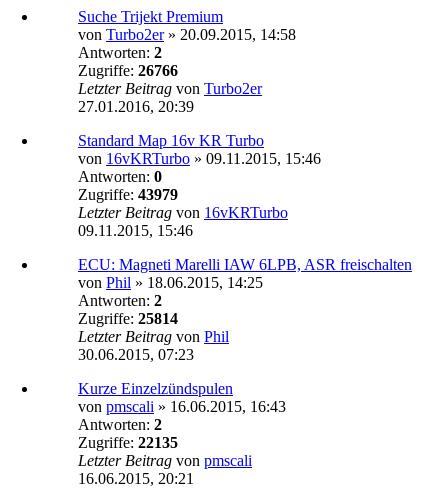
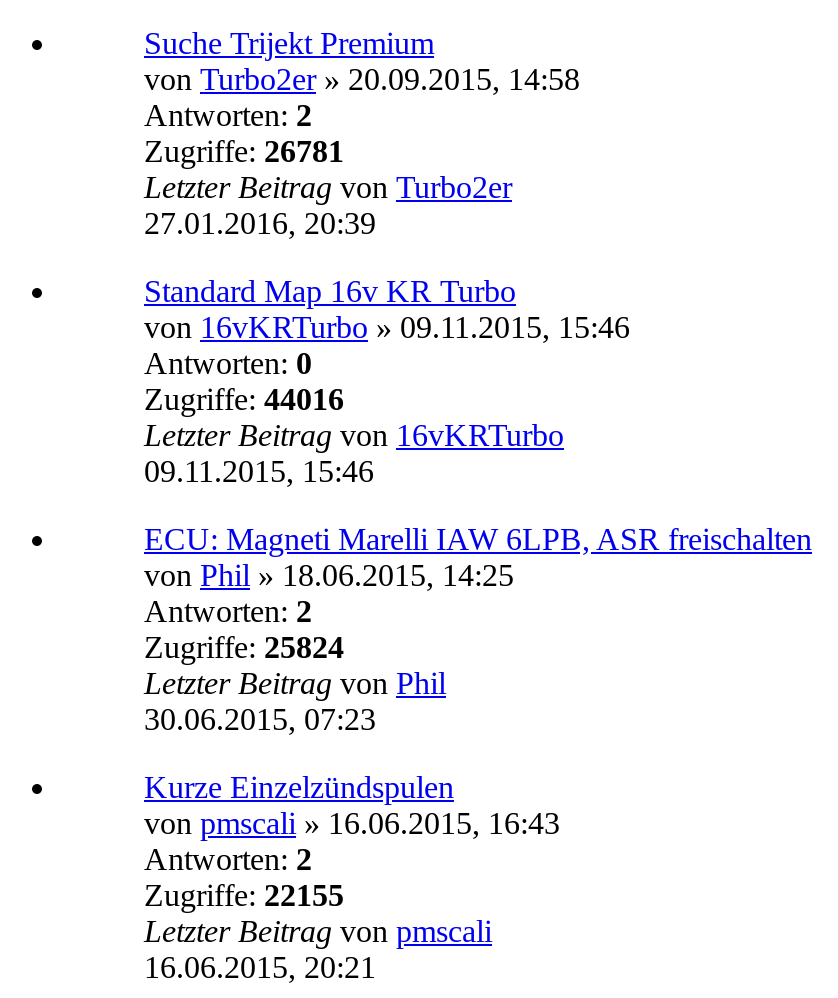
[78,62,178,79] Zugriffe: 26766 -> [144,135,344,169] Zugriffe: 26781
[78,186,178,203] Zugriffe: 43979 -> [144,383,344,417] Zugriffe: 44016
[78,310,178,327] Zugriffe: 25814 -> [144,631,344,665] Zugriffe: 25824
[78,434,178,451] Zugriffe: 22135 -> [144,879,344,913] Zugriffe: 22155

